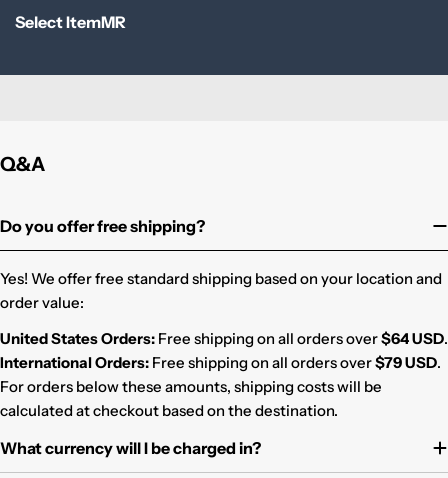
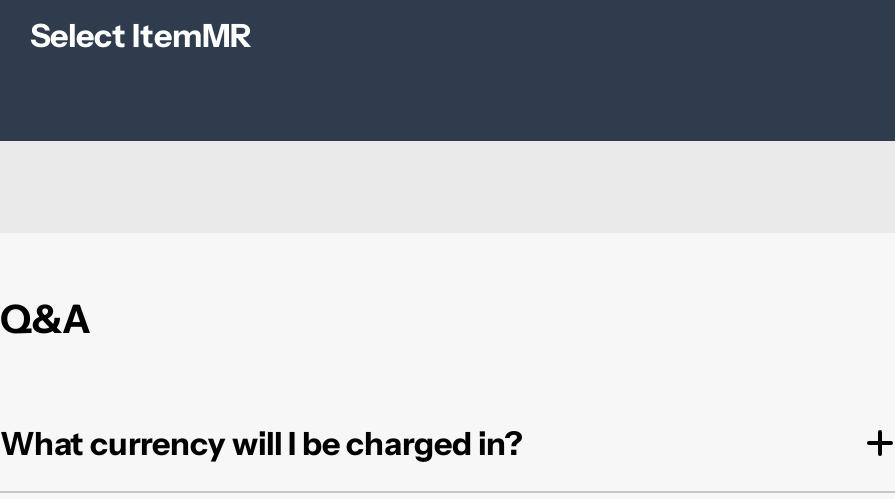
[0,216,448,420] Do you offer free shipping? | Yes! We offer free standard shipping based on your location and | order value: | United States Orders: Free shipping on all orders over $64 USD. | International Orders: Free shipping on all orders over $79 USD. | For orders below these amounts, shipping costs will be | calculated at checkout based on the destination. -> none

